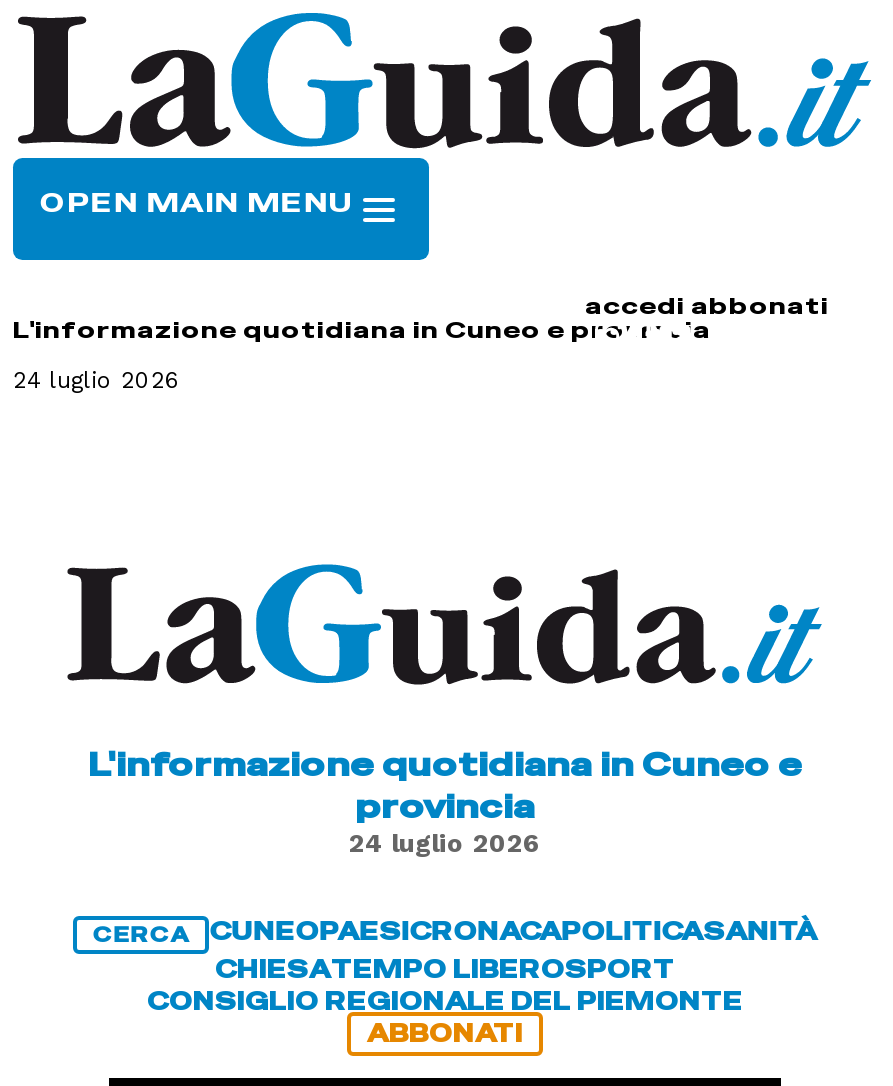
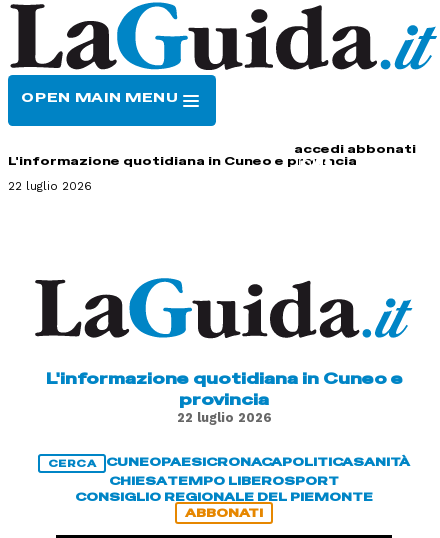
[13,366,181,394] 24 luglio 2026 -> [8,179,92,193] 22 luglio 2026
[349,828,541,858] 24 luglio 2026 -> [176,410,271,425] 22 luglio 2026

